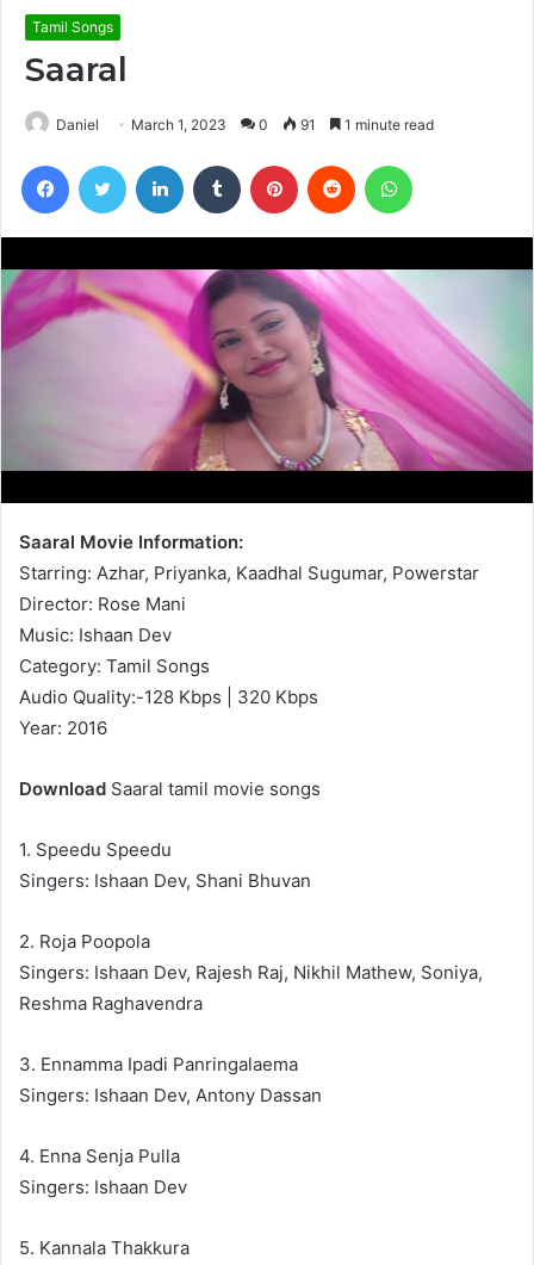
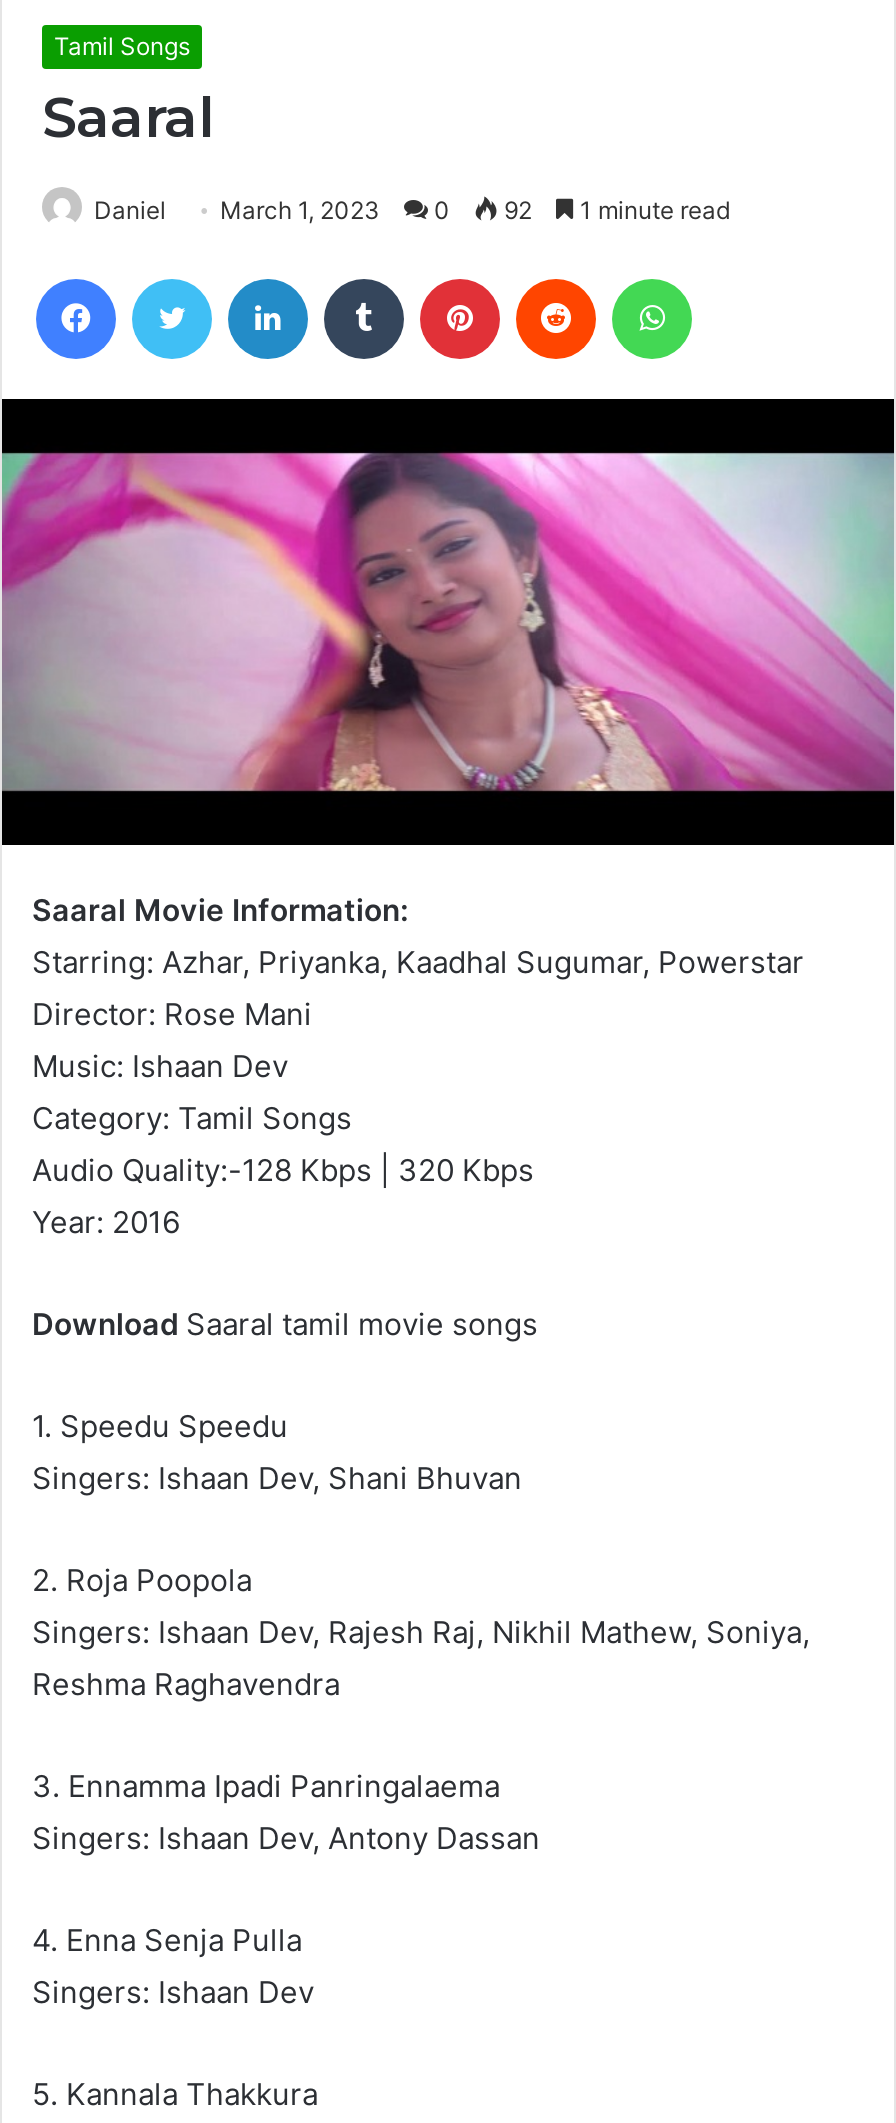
[56,116,434,134] Daniel March 1, 2023 0 91 1 minute read -> [94,195,730,225] Daniel March 1, 2023 0 92 1 minute read

